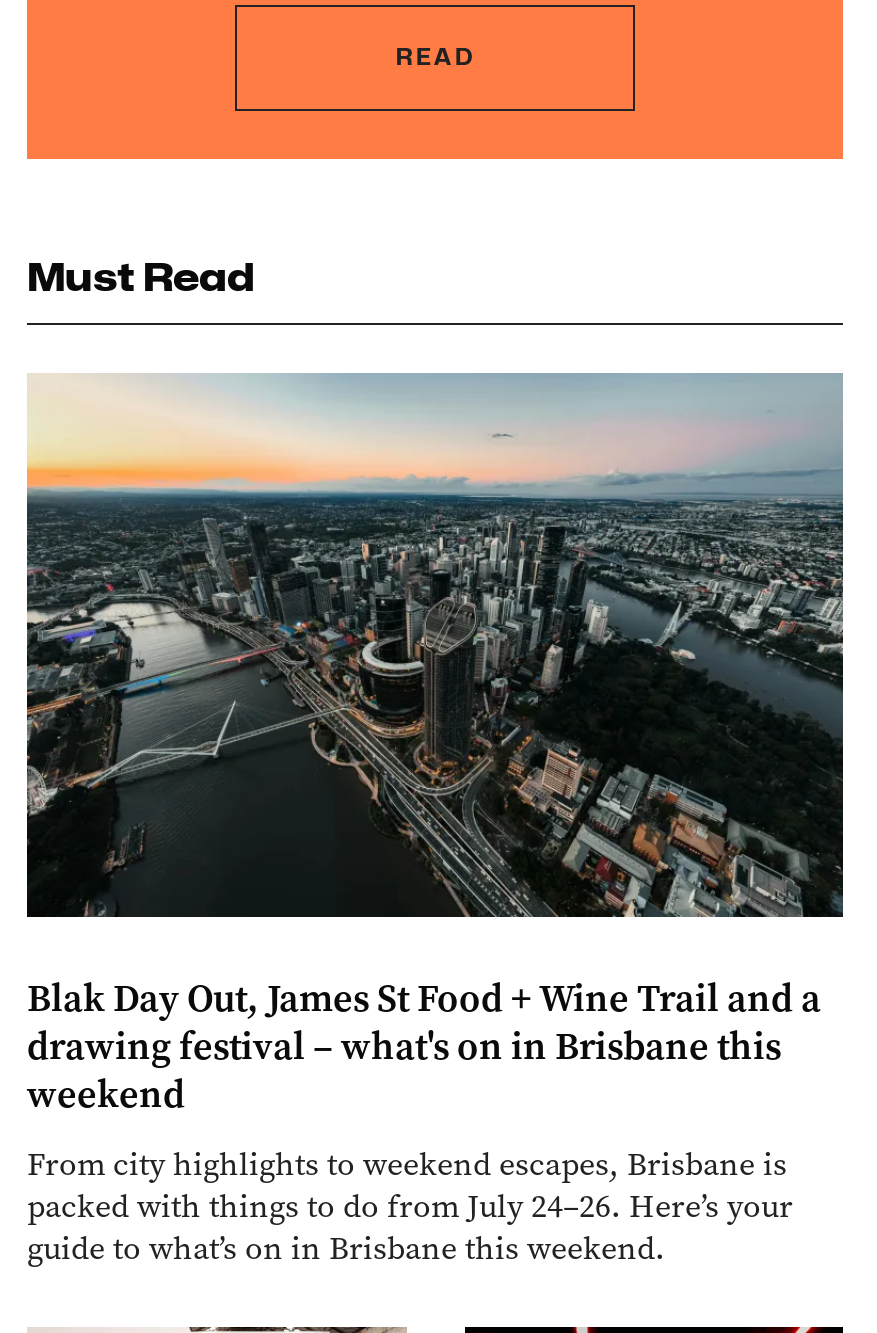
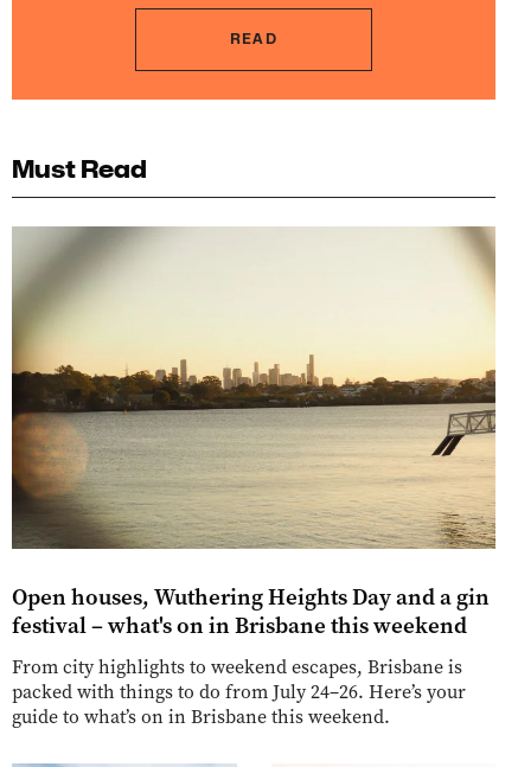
[25,375,845,1118] [image] | Blak Day Out, James St Food + Wine Trail and a | drawing festival – what's on in Brisbane this | weekend -> [12,226,497,640] [image] | Open houses, Wuthering Heights Day and a gin | festival – what's on in Brisbane this weekend

